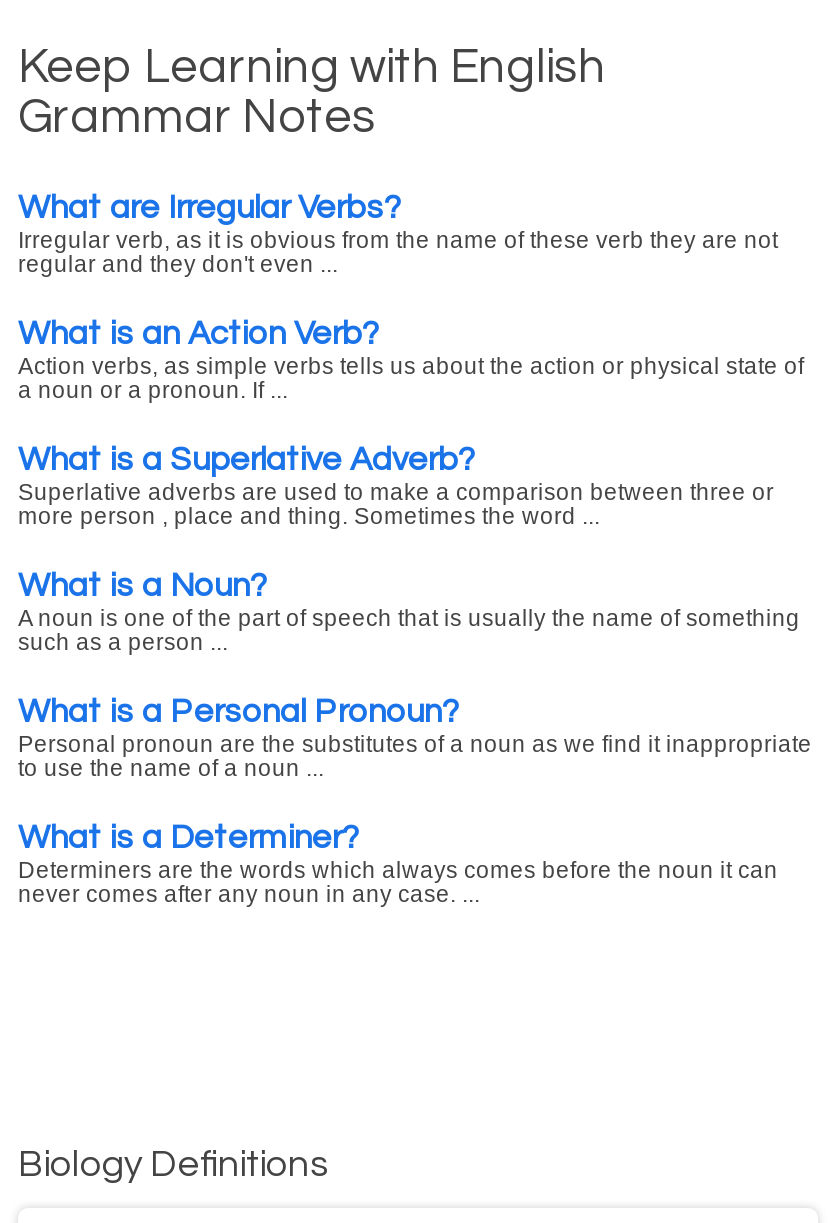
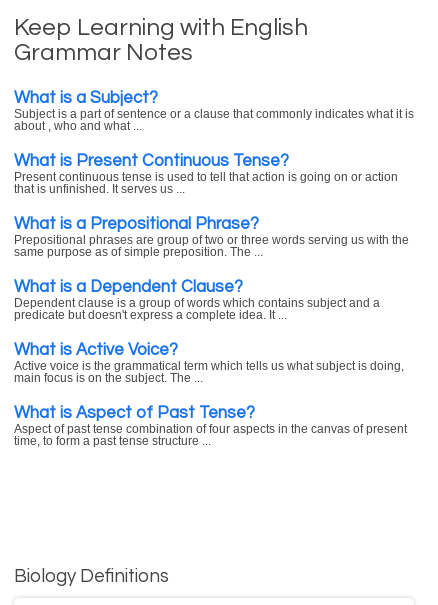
[18,190,778,276] What are Irregular Verbs? | Irregular verb, as it is obvious from the name of these verb they are not | regular and they don't even ... -> [14,89,414,132] What is a Subject? | Subject is a part of sentence or a clause that commonly indicates what it is | about , who and what ...
[18,316,804,402] What is an Action Verb? | Action verbs, as simple verbs tells us about the action or physical state of | a noun or a pronoun. If ... -> [14,152,398,195] What is Present Continuous Tense? | Present continuous tense is used to tell that action is going on or action | that is unfinished. It serves us ...
[18,442,774,528] What is a Superlative Adverb? | Superlative adverbs are used to make a comparison between three or | more person , place and thing. Sometimes the word ... -> [14,215,409,258] What is a Prepositional Phrase? | Prepositional phrases are group of two or three words serving us with the | same purpose as of simple preposition. The ...
[18,568,800,654] What is a Noun? | A noun is one of the part of speech that is usually the name of something | such as a person ... -> [14,278,380,321] What is a Dependent Clause? | Dependent clause is a group of words which contains subject and a | predicate but doesn't express a complete idea. It ...
[18,694,812,780] What is a Personal Pronoun? | Personal pronoun are the substitutes of a noun as we find it inappropriate | to use the name of a noun ... -> [14,341,404,384] What is Active Voice? | Active voice is the grammatical term which tells us what subject is doing, | main focus is on the subject. The ...
[18,820,778,906] What is a Determiner? | Determiners are the words which always comes before the noun it can | never comes after any noun in any case. ... -> [14,404,407,447] What is Aspect of Past Tense? | Aspect of past tense combination of four aspects in the canvas of present | time, to form a past tense structure ...

